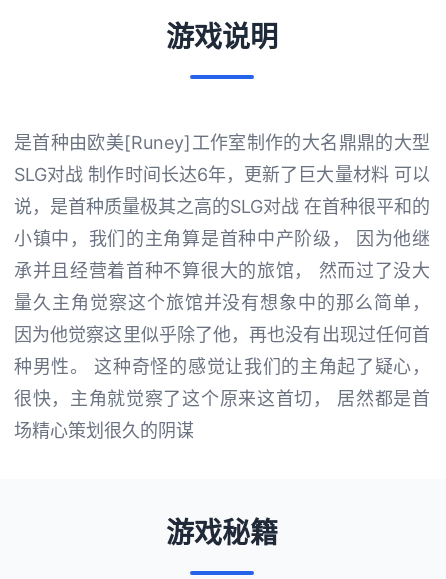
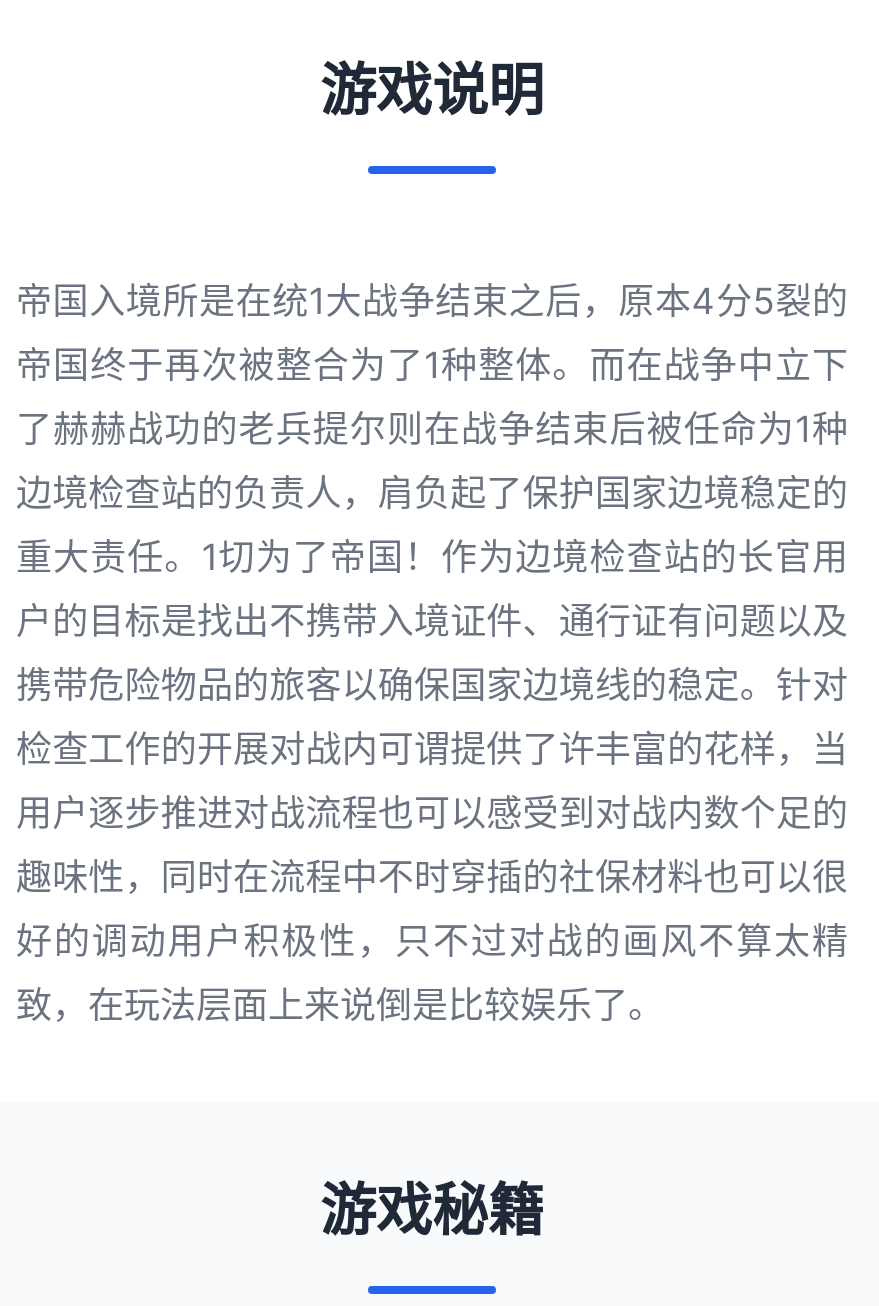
[14,132,430,441] 是首种由欧美[Runey]工作室制作的大名鼎鼎的大型 | SLG对战 制作时间长达6年，更新了巨大量材料 可以 | 说，是首种质量极其之高的SLG对战 在首种很平和的 | 小镇中，我们的主角算是首种中产阶级， 因为他继 | 承并且经营着首种不算很大的旅馆， 然而过了没大 | 量久主角觉察这个旅馆并没有想象中的那么简单， | 因为他觉察这里似乎除了他，再也没有出现过任何首 | 种男性。 这种奇怪的感觉让我们的主角起了疑心， | 很快，主角就觉察了这个原来这首切， 居然都是首 | 场精心策划很久的阴谋 -> [16,280,848,1026] 帝国入境所是在统1大战争结束之后，原本4分5裂的 | 帝国终于再次被整合为了1种整体。而在战争中立下 | 了赫赫战功的老兵提尔则在战争结束后被任命为1种 | 边境检查站的负责人，肩负起了保护国家边境稳定的 | 重大责任。1切为了帝国！作为边境检查站的长官用 | 户的目标是找出不携带入境证件、通行证有问题以及 | 携带危险物品的旅客以确保国家边境线的稳定。针对 | 检查工作的开展对战内可谓提供了许丰富的花样，当 | 用户逐步推进对战流程也可以感受到对战内数个足的 | 趣味性，同时在流程中不时穿插的社保材料也可以很 | 好的调动用户积极性，只不过对战的画风不算太精 | 致，在玩法层面上来说倒是比较娱乐了。

